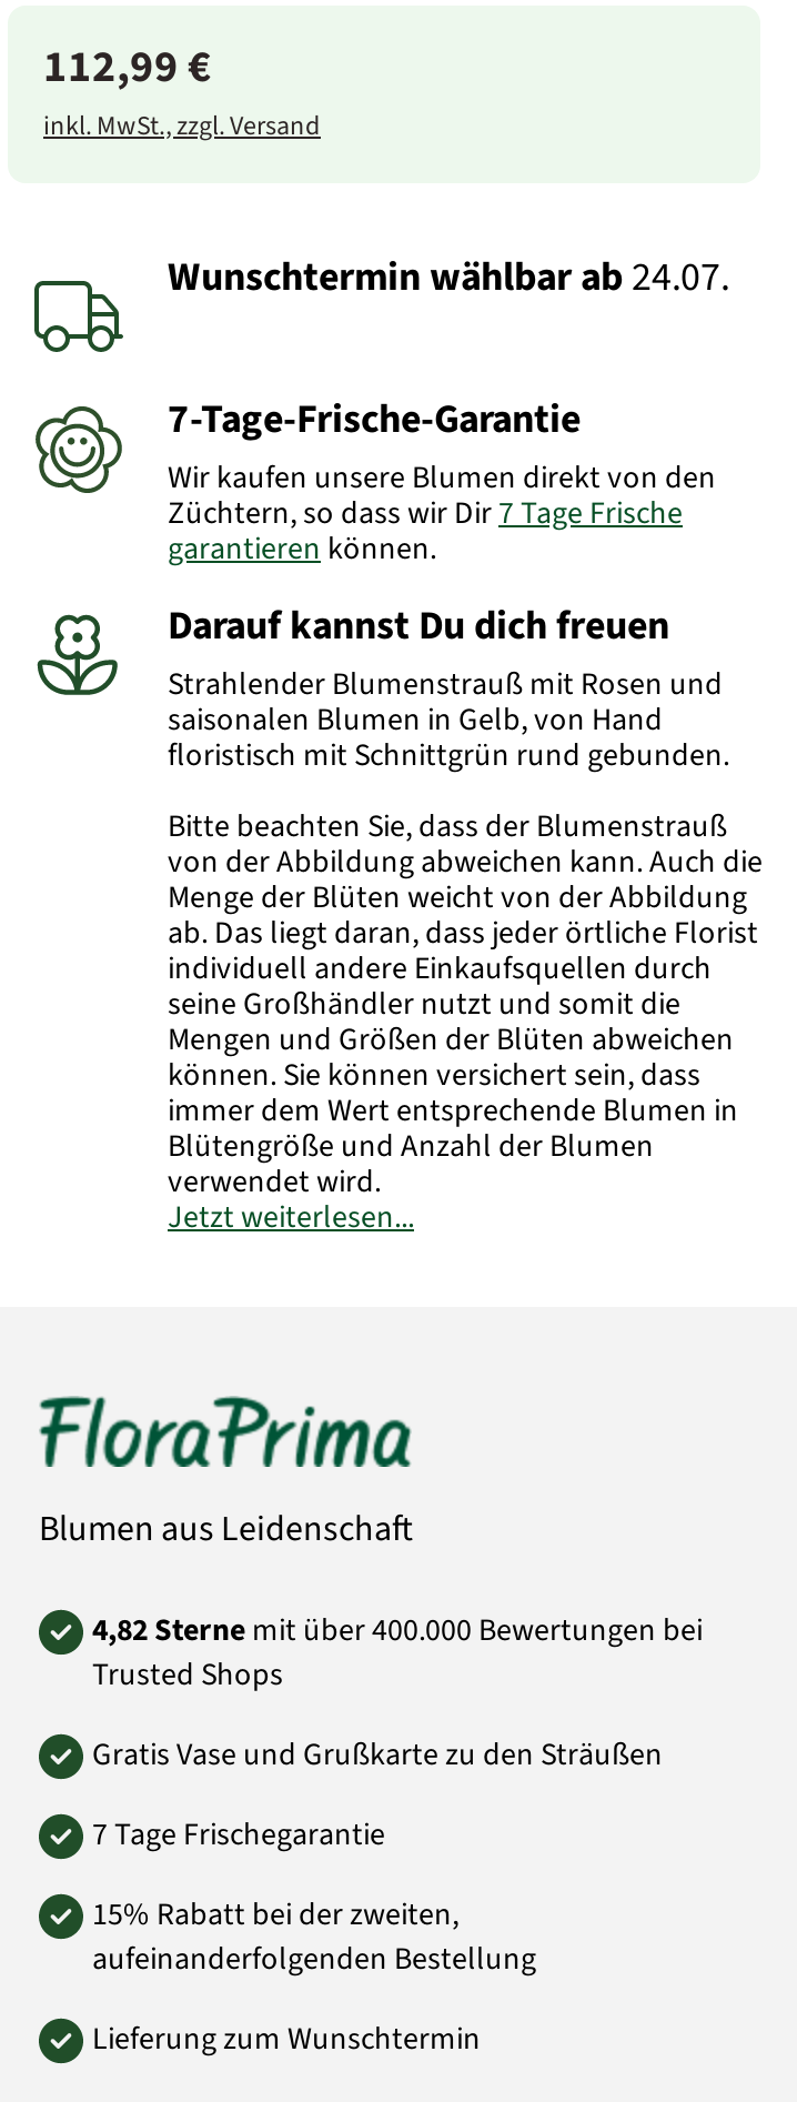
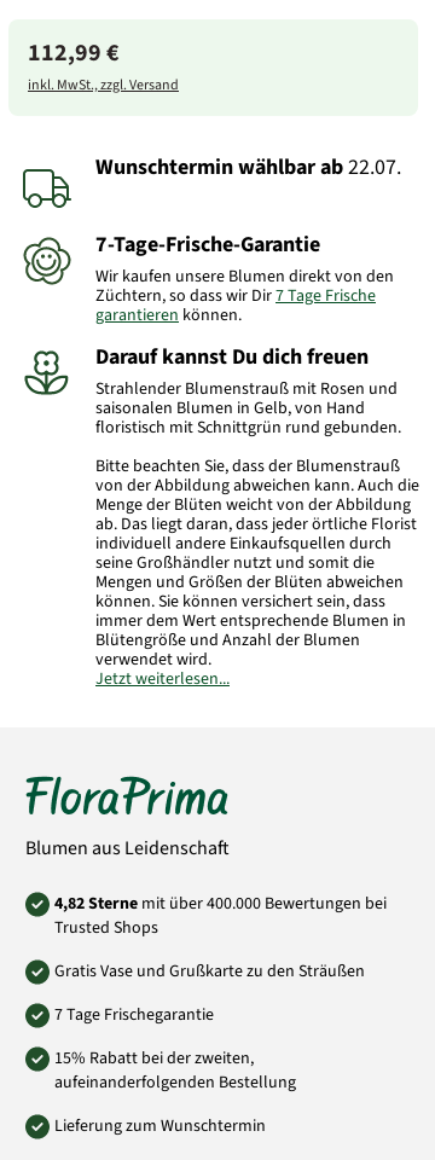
[168,250,729,303] Wunschtermin wählbar ab 24.07. -> [95,152,401,181] Wunschtermin wählbar ab 22.07.

